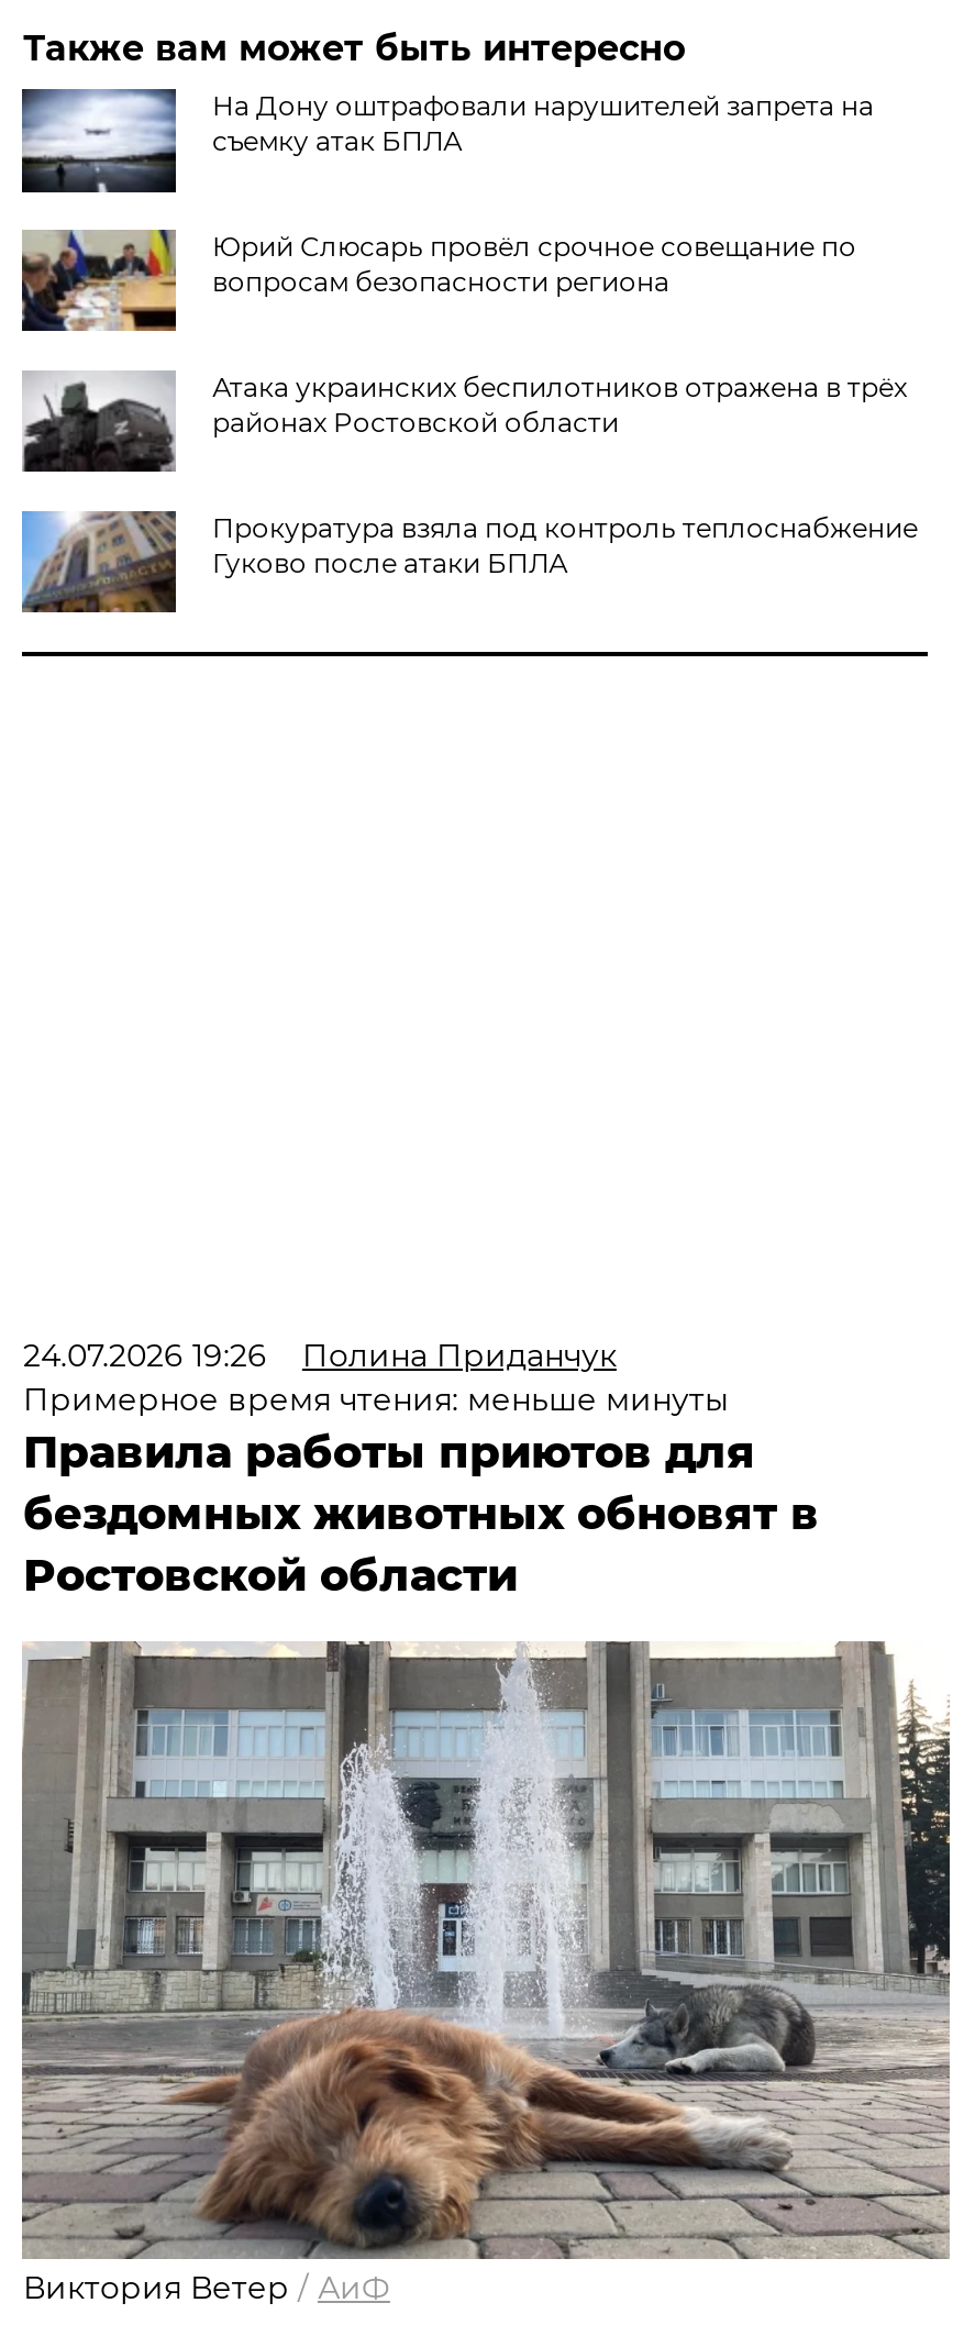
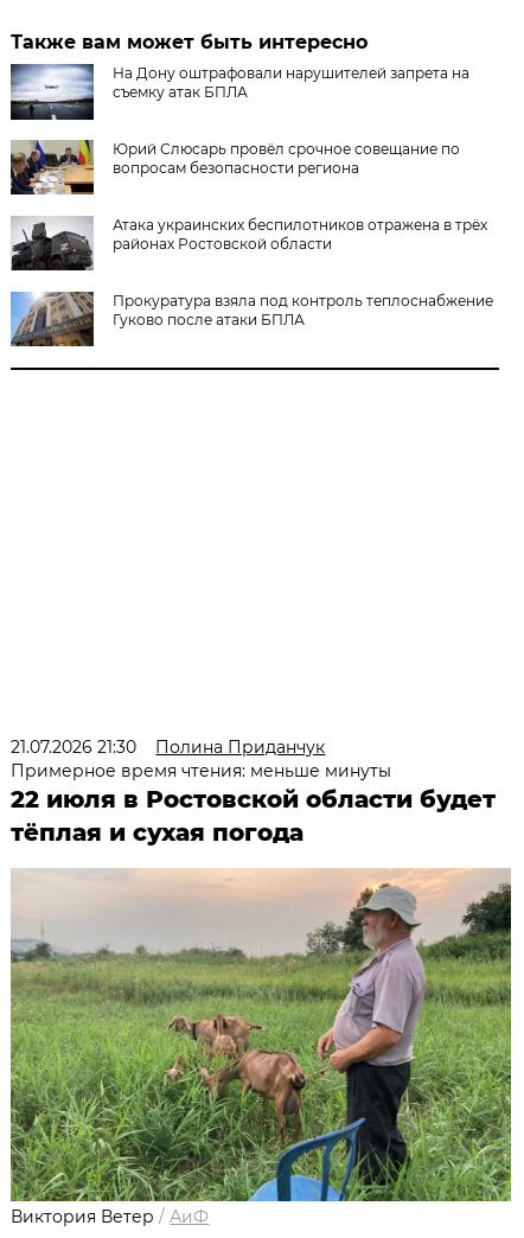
[23,1336,616,1375] 24.07.2026 19:26 Полина Приданчук -> [11,736,325,758] 21.07.2026 21:30 Полина Приданчук
[23,1426,819,1602] Правила работы приютов для | бездомных животных обновят в | Ростовской области -> [11,785,496,847] 22 июля в Ростовской области будет | тёплая и сухая погода
[22,1639,952,2261] [image] -> [11,868,512,1202] [image]

